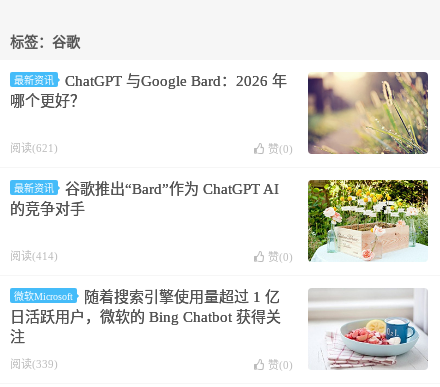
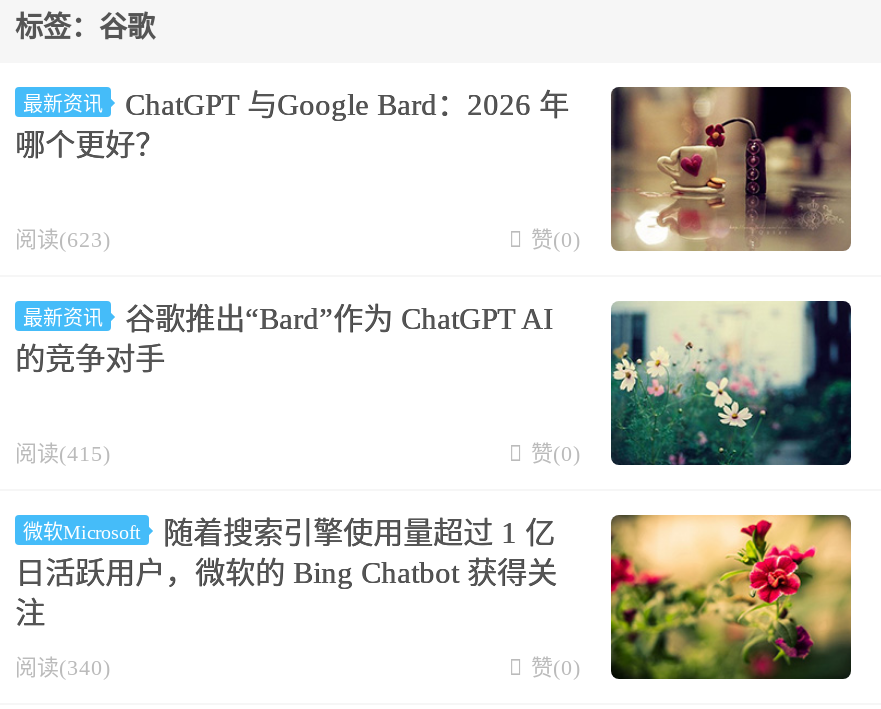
[307,71,429,155] [image] -> [609,85,853,251] [image]
[10,142,58,154] 阅读(621) -> [15,227,111,251] 阅读(623)
[307,179,429,262] [image] -> [609,301,853,467] [image]
[10,250,58,262] 阅读(414) -> [15,441,111,465] 阅读(415)
[308,288,428,370] [image] -> [609,513,853,681] [image]
[10,358,58,370] 阅读(339) -> [15,655,111,679] 阅读(340)

